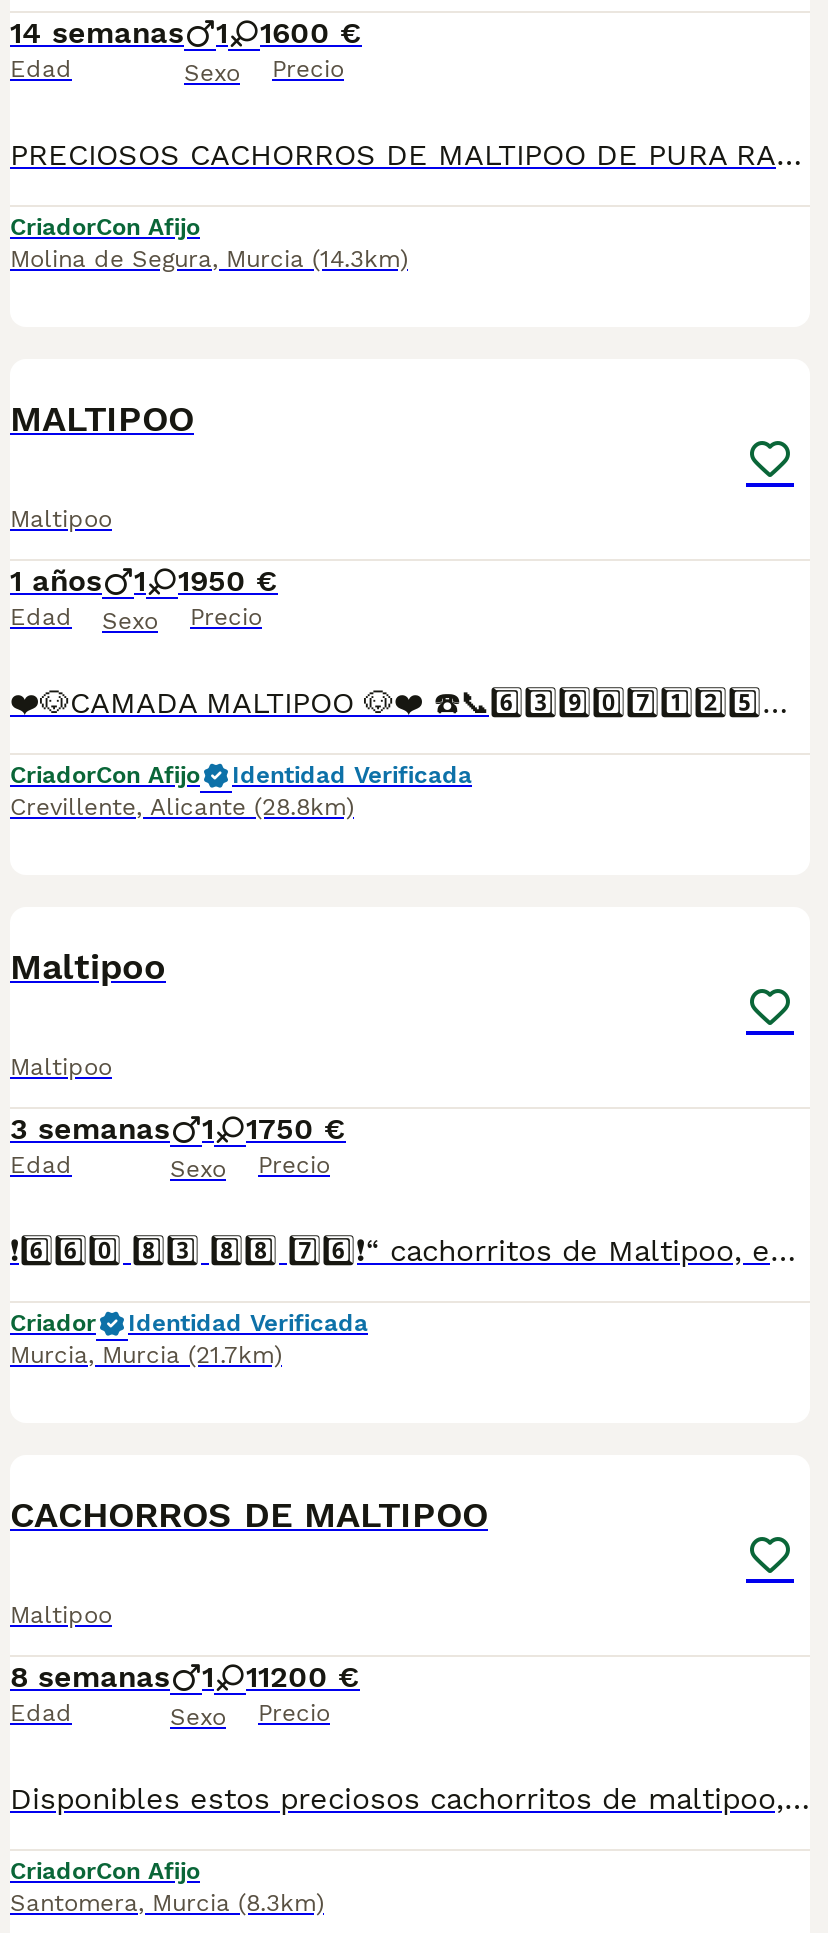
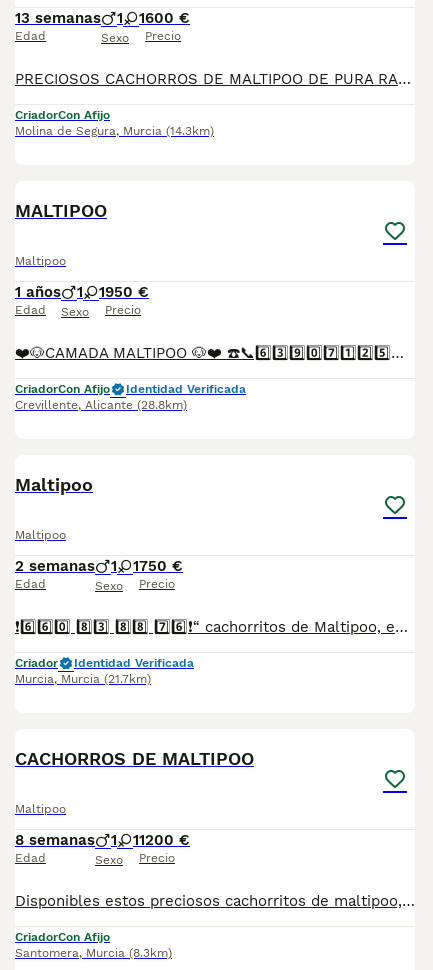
[10,15,362,51] 14 semanas 1 1 600 € -> [15,9,190,27] 13 semanas 1 1 600 €
[10,1111,170,1147] 3 semanas -> [15,557,95,575] 2 semanas

